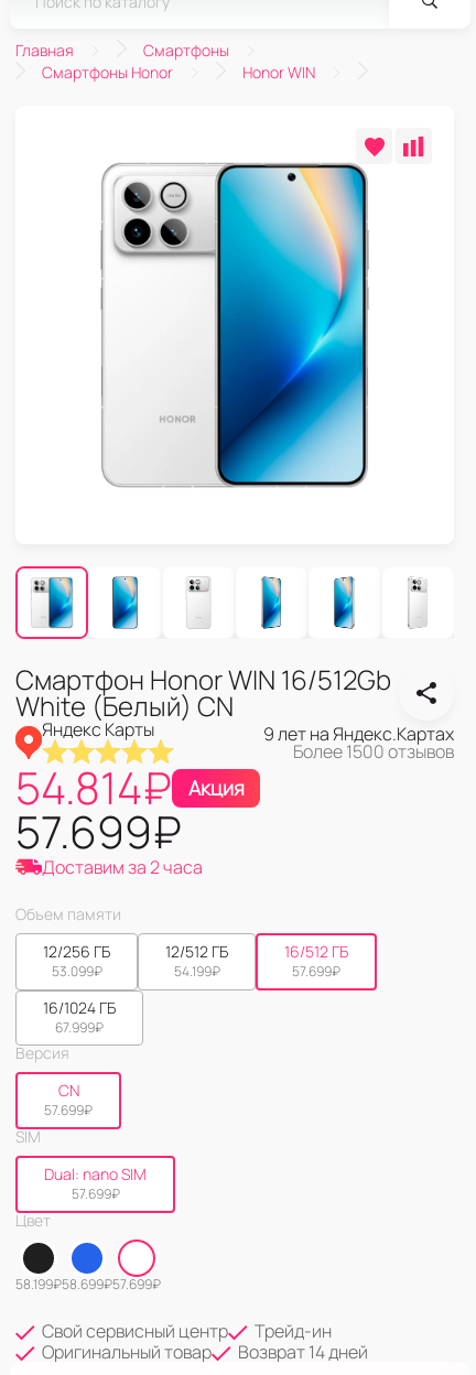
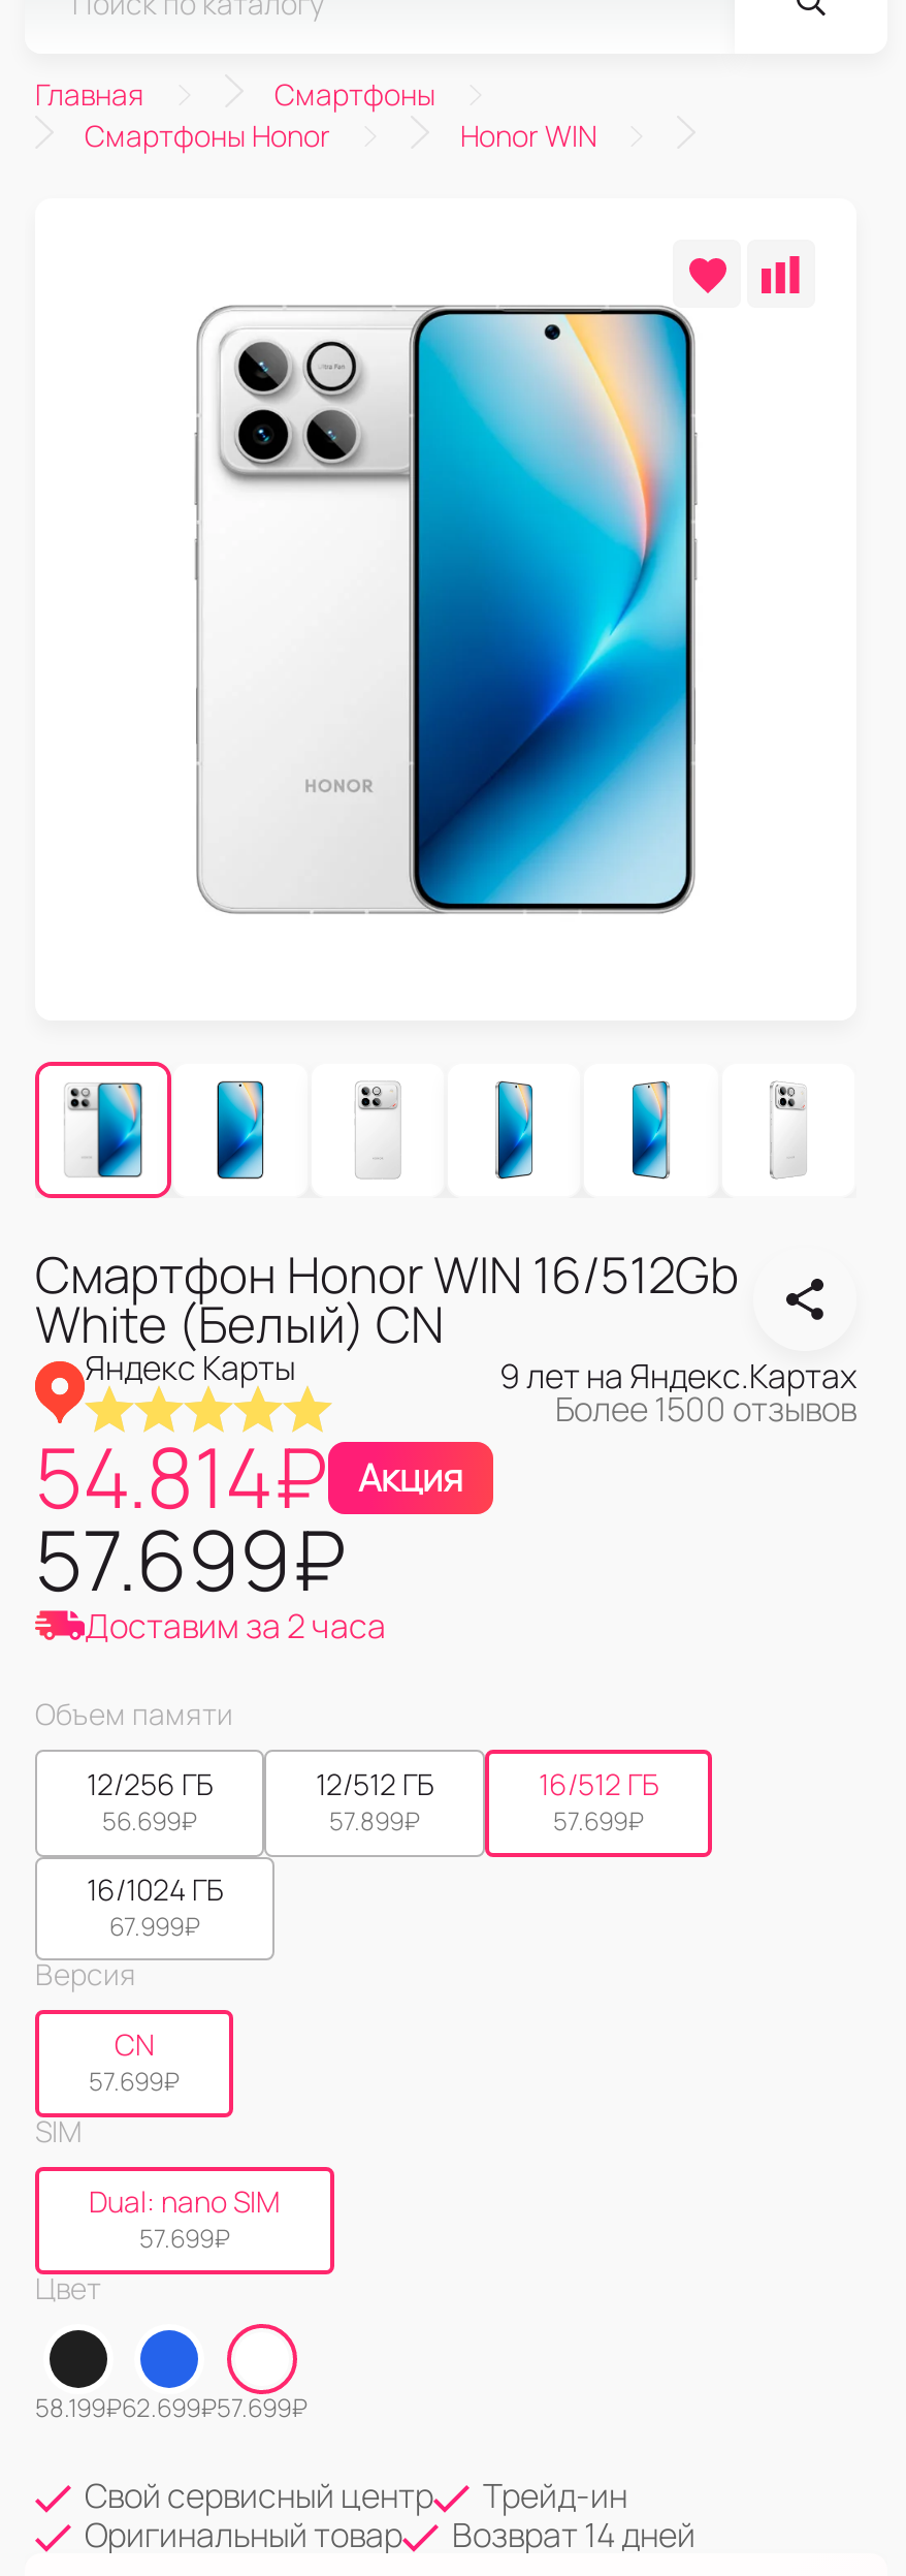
[51,962,102,981] 53.099₽ -> [102,1804,197,1839] 56.699₽
[174,962,220,981] 54.199₽ -> [329,1804,420,1839] 57.899₽
[15,1275,161,1294] 58.199₽58.699₽57.699₽ -> [35,2391,308,2426] 58.199₽62.699₽57.699₽

